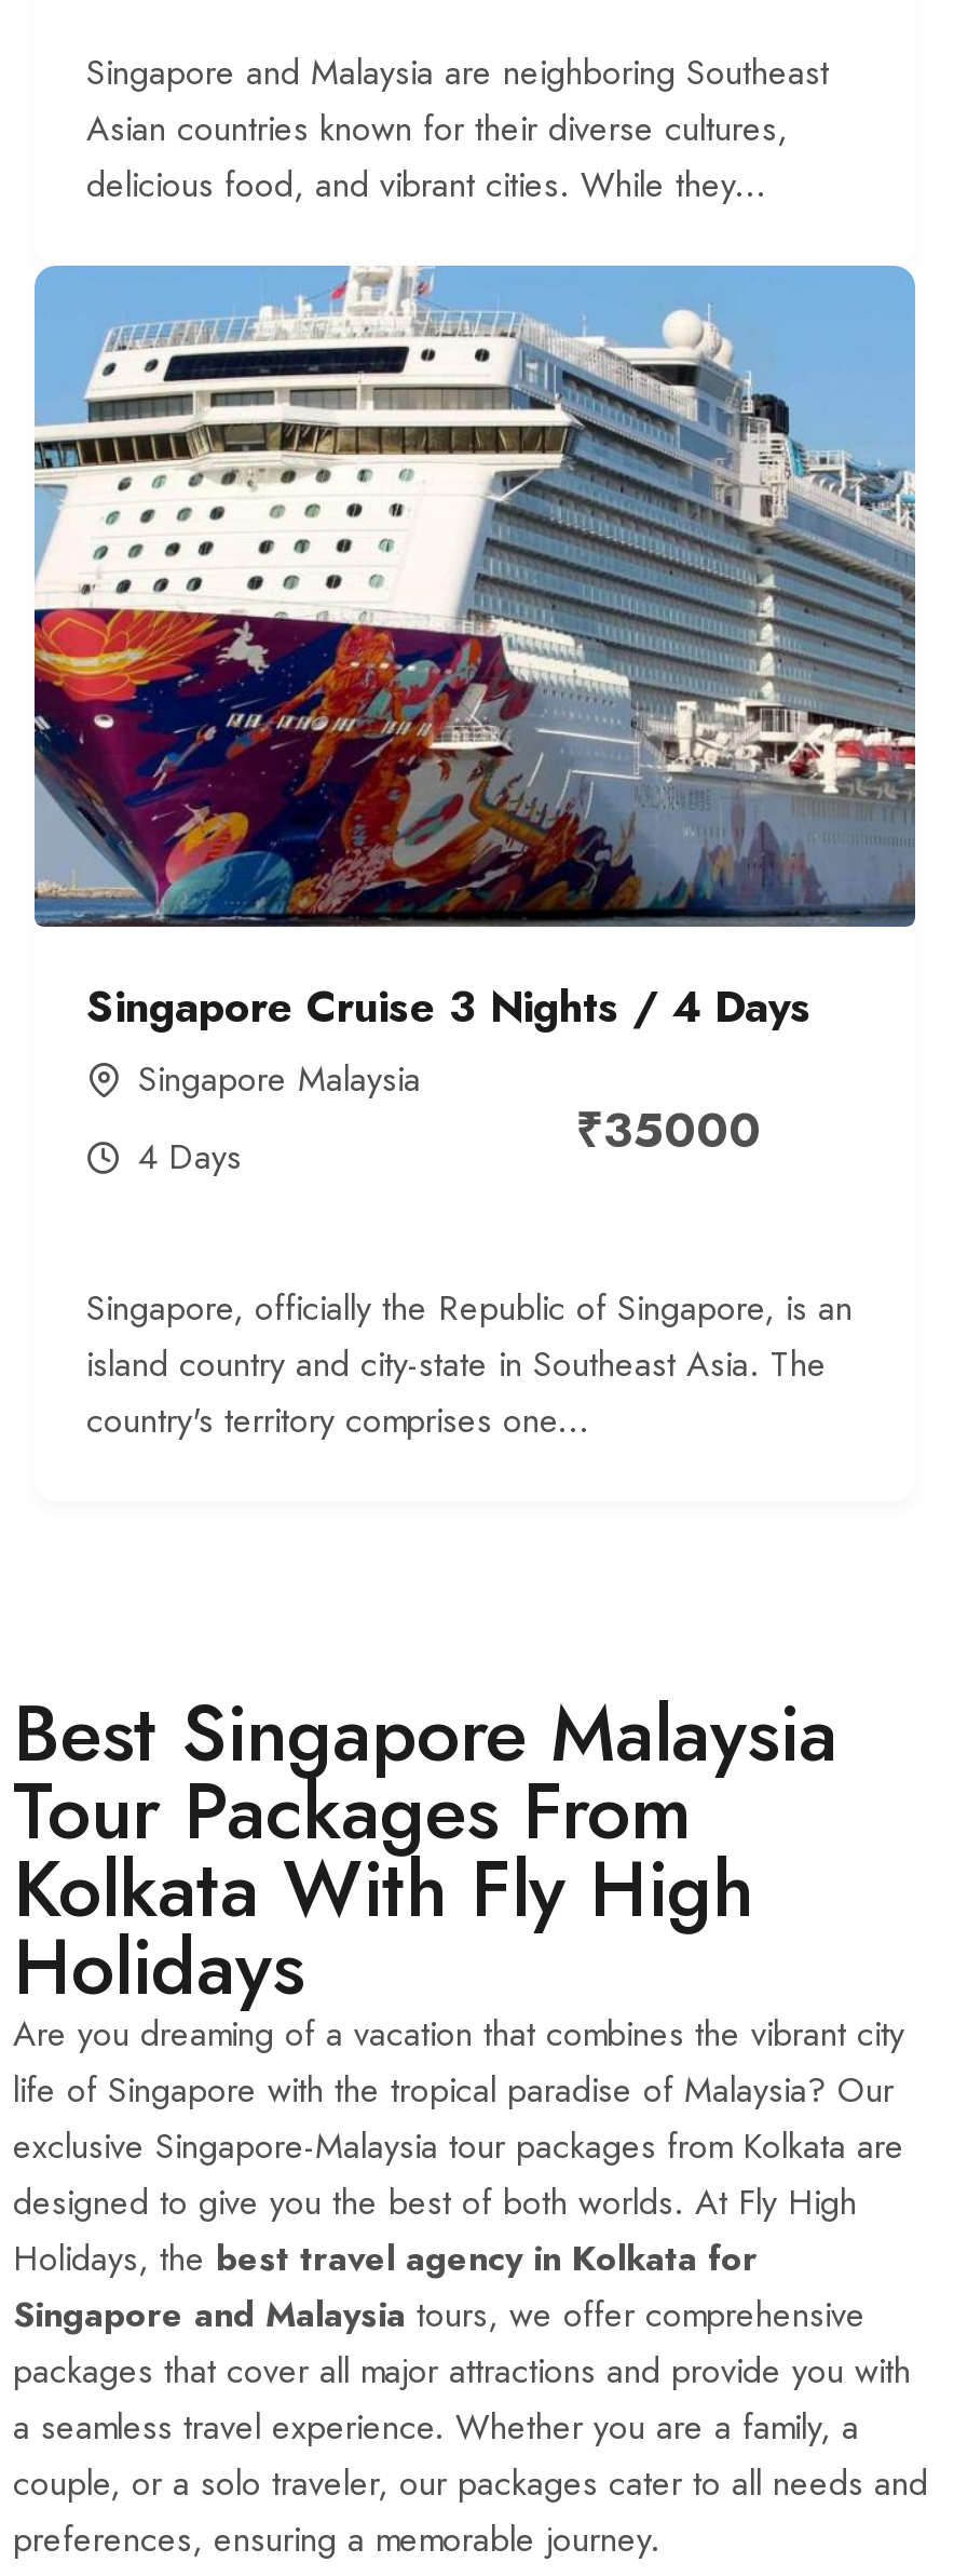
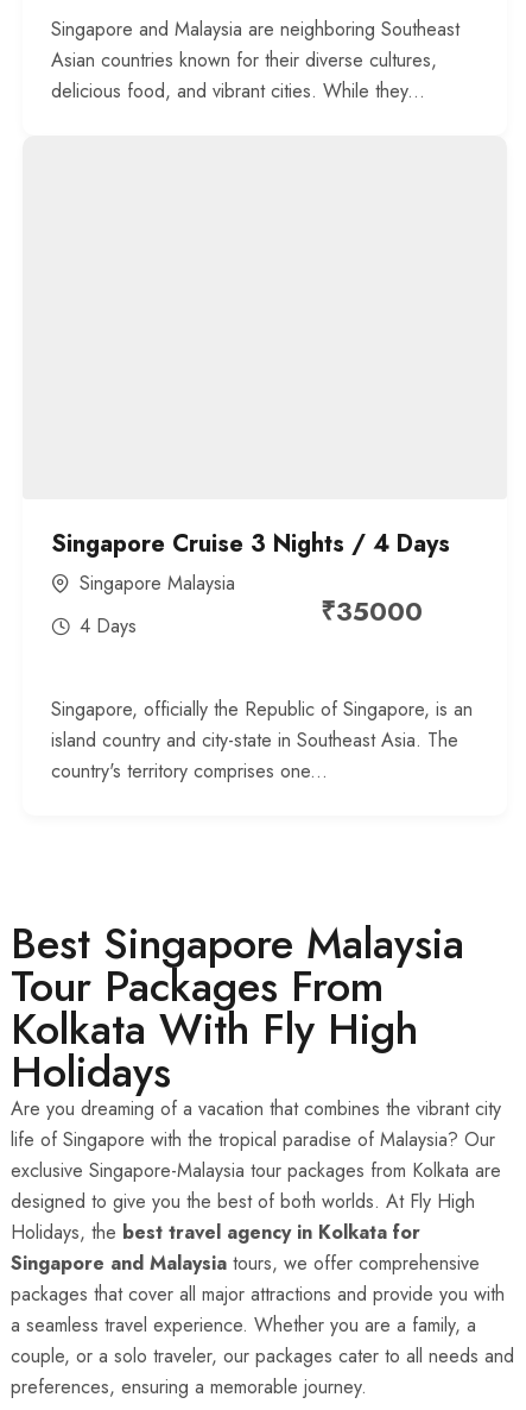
[32,264,917,929] [image] -> none

